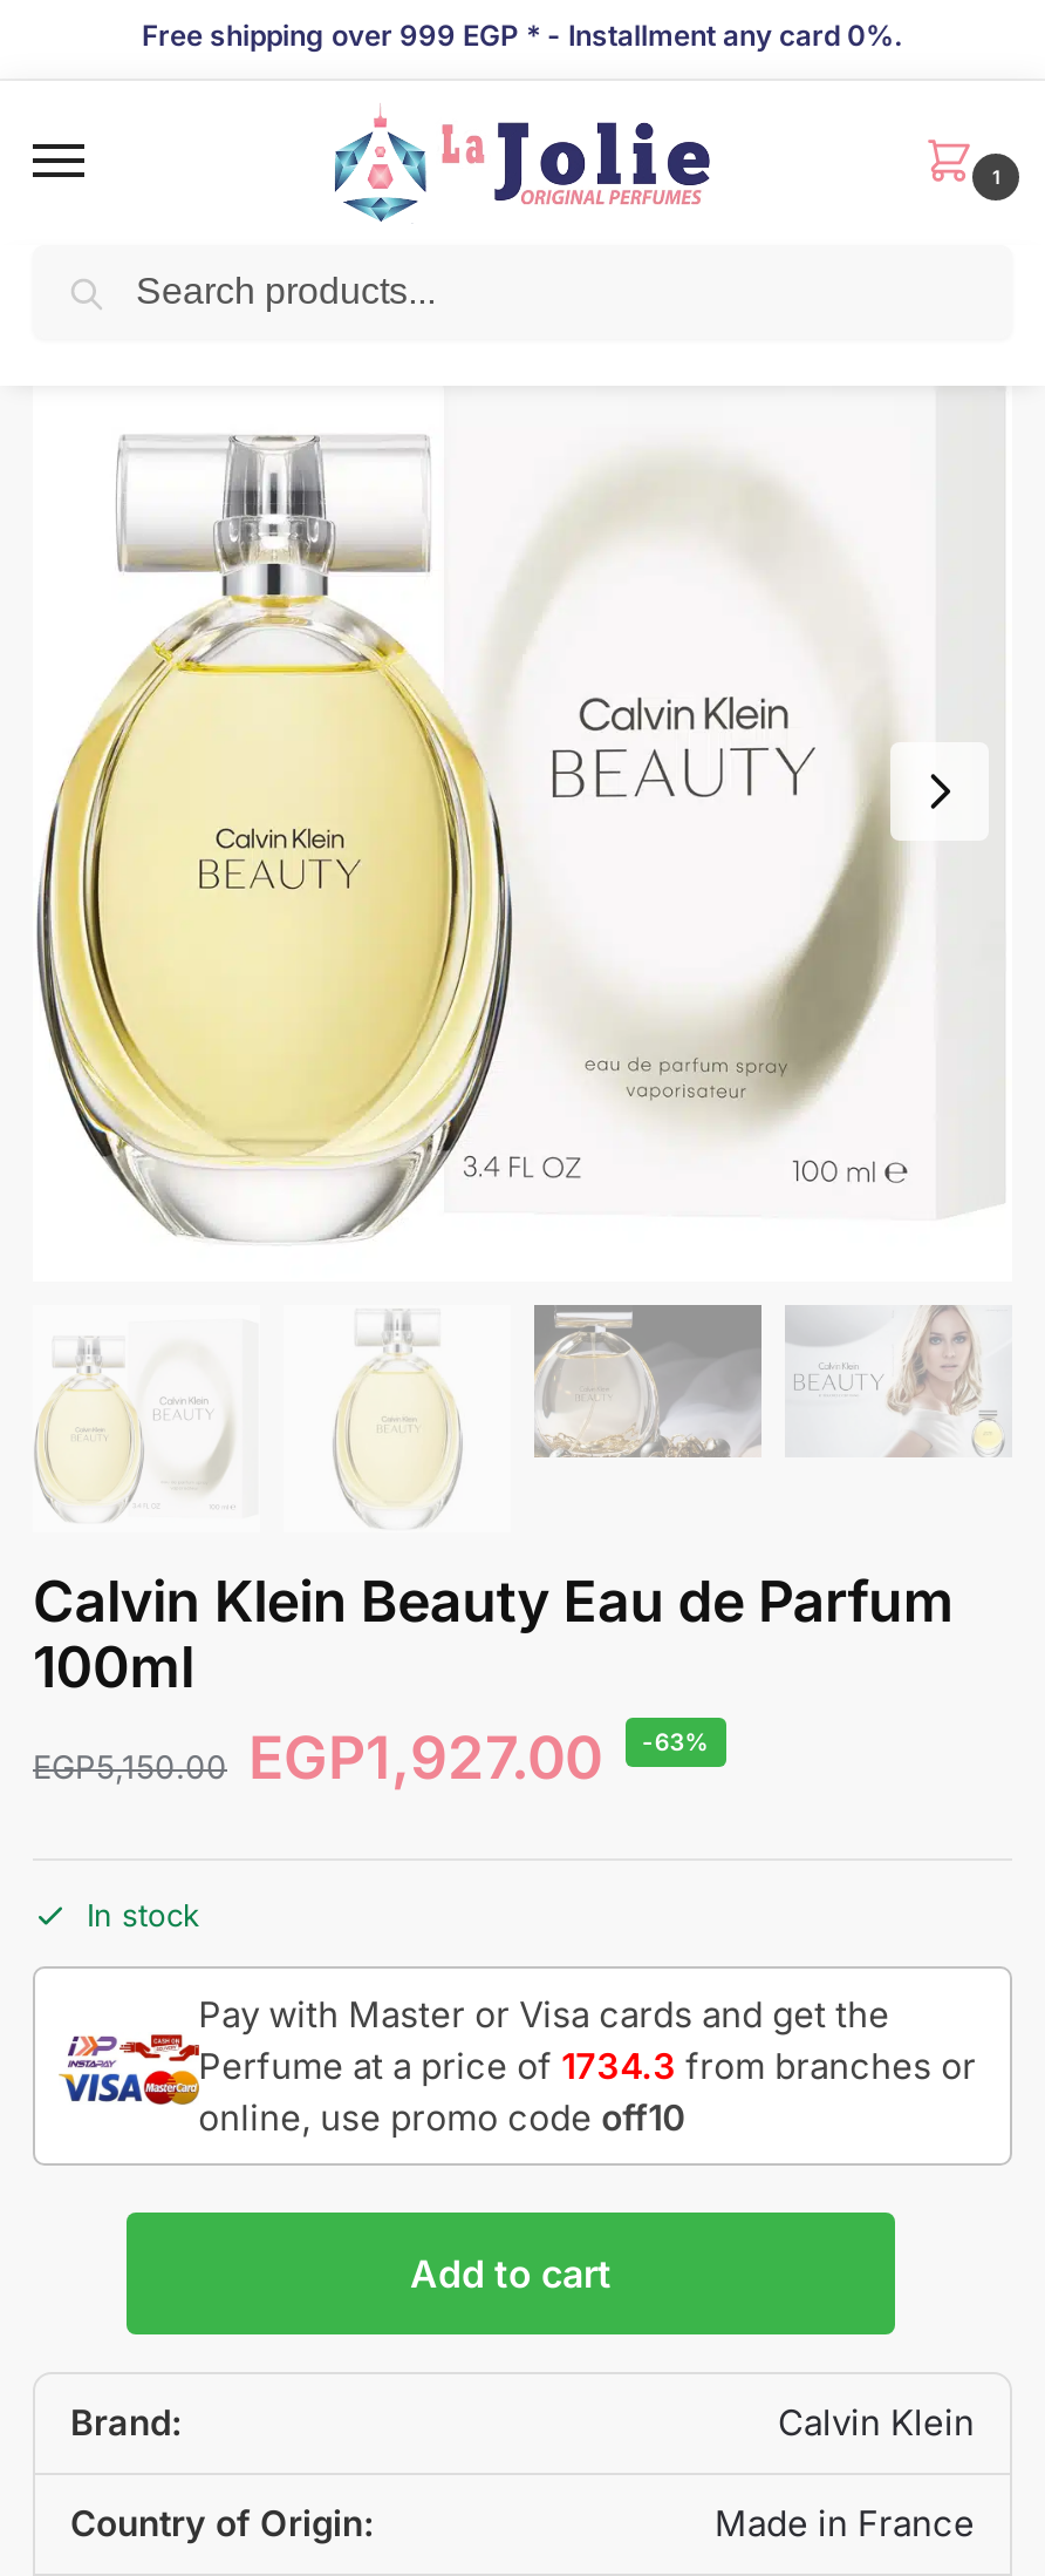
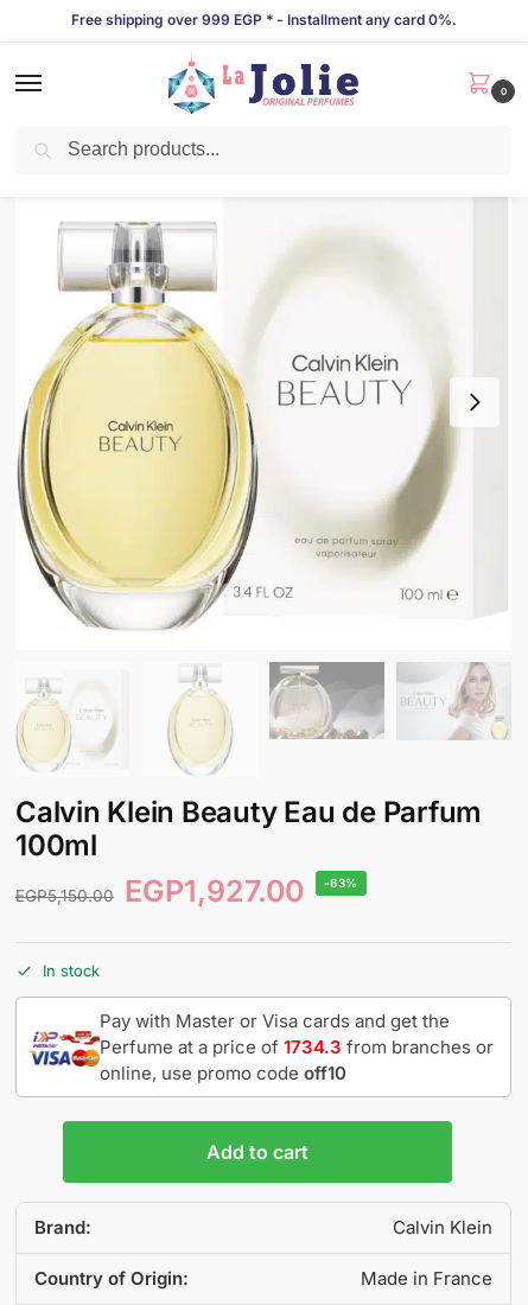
[992,166,999,189] 1 -> [500,86,506,98] 0

